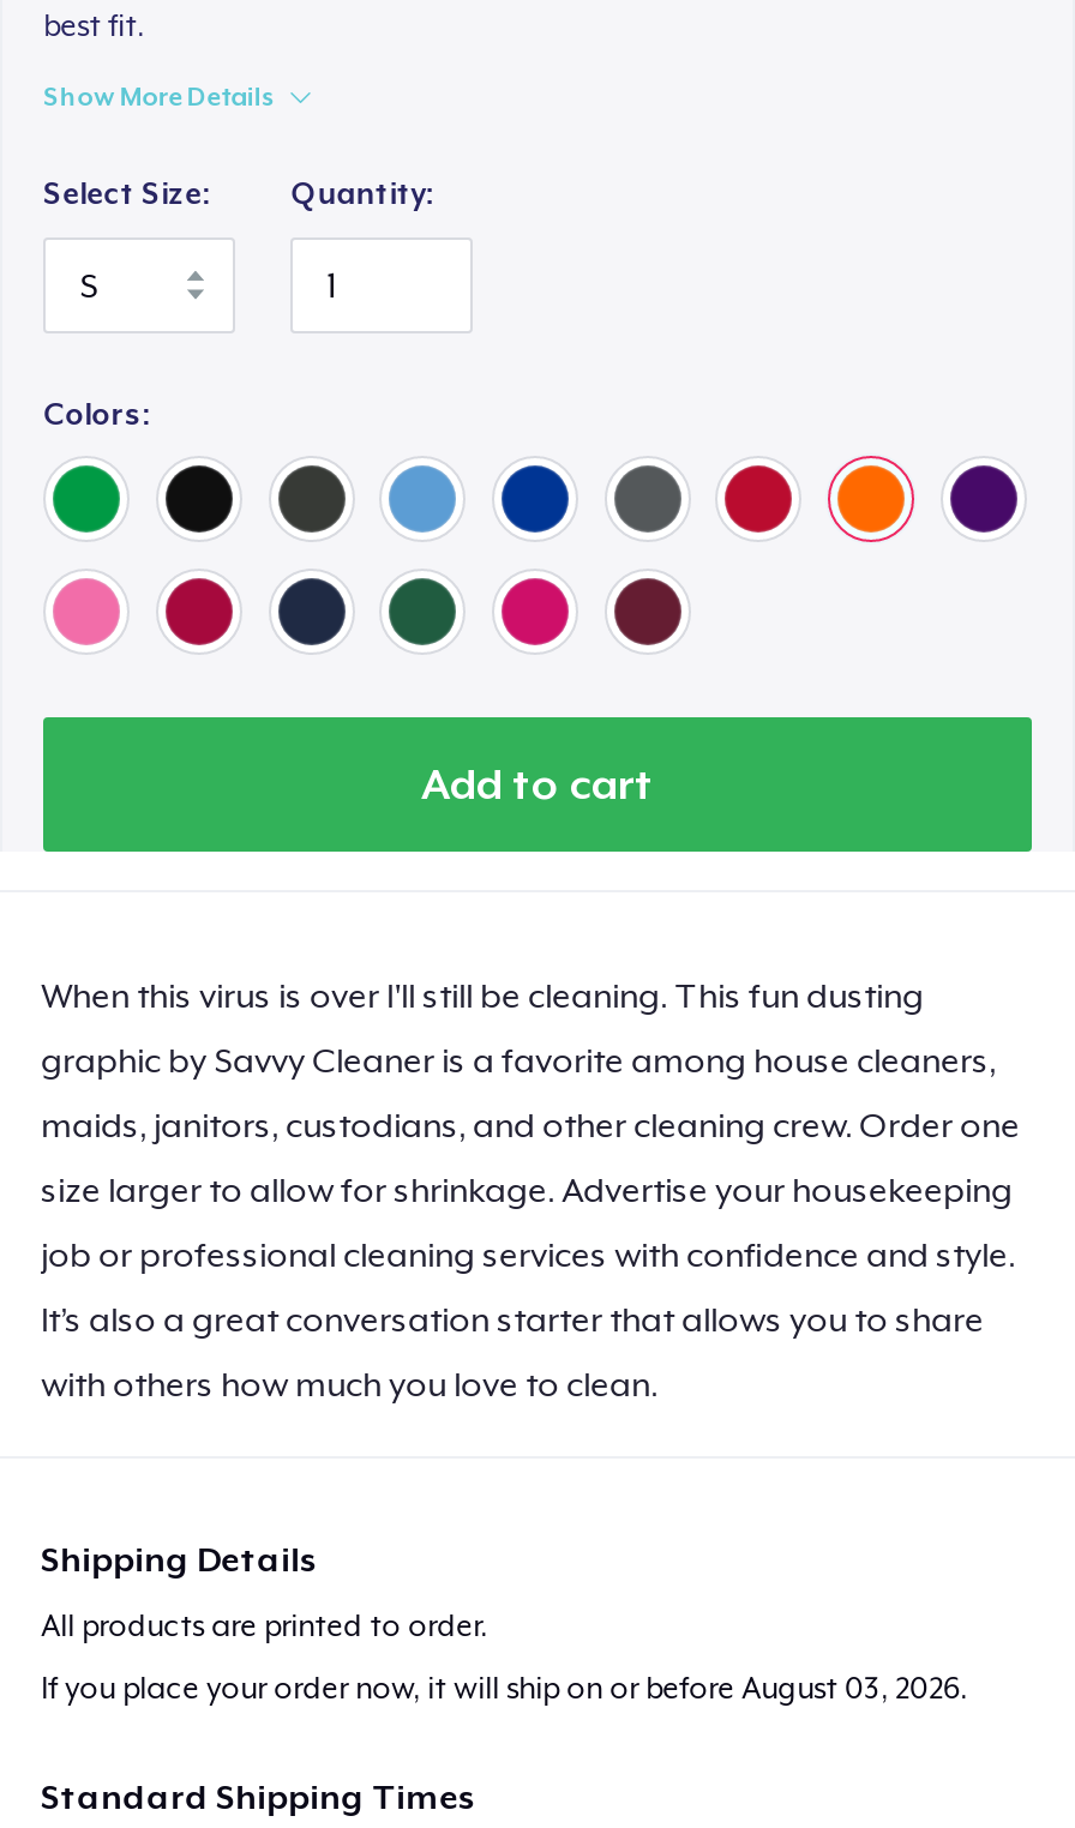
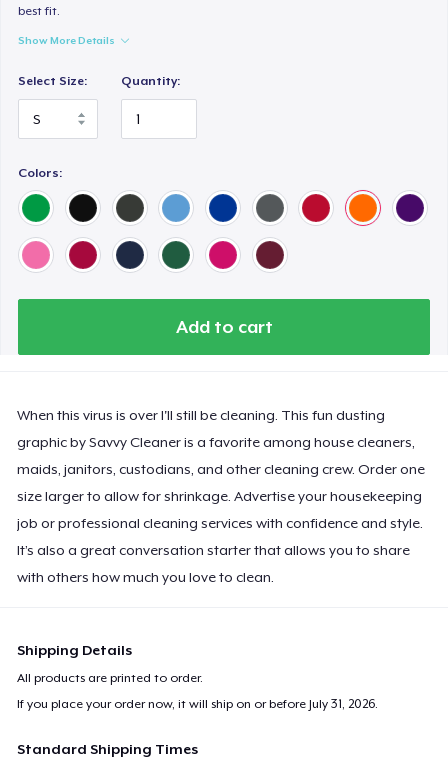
[41,1671,967,1705] If you place your order now, it will ship on or before August 03, 2026. -> [17,697,378,711] If you place your order now, it will ship on or before July 31, 2026.

